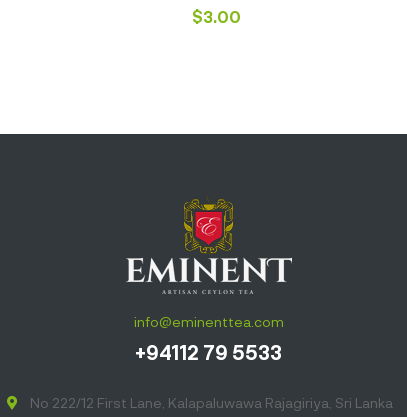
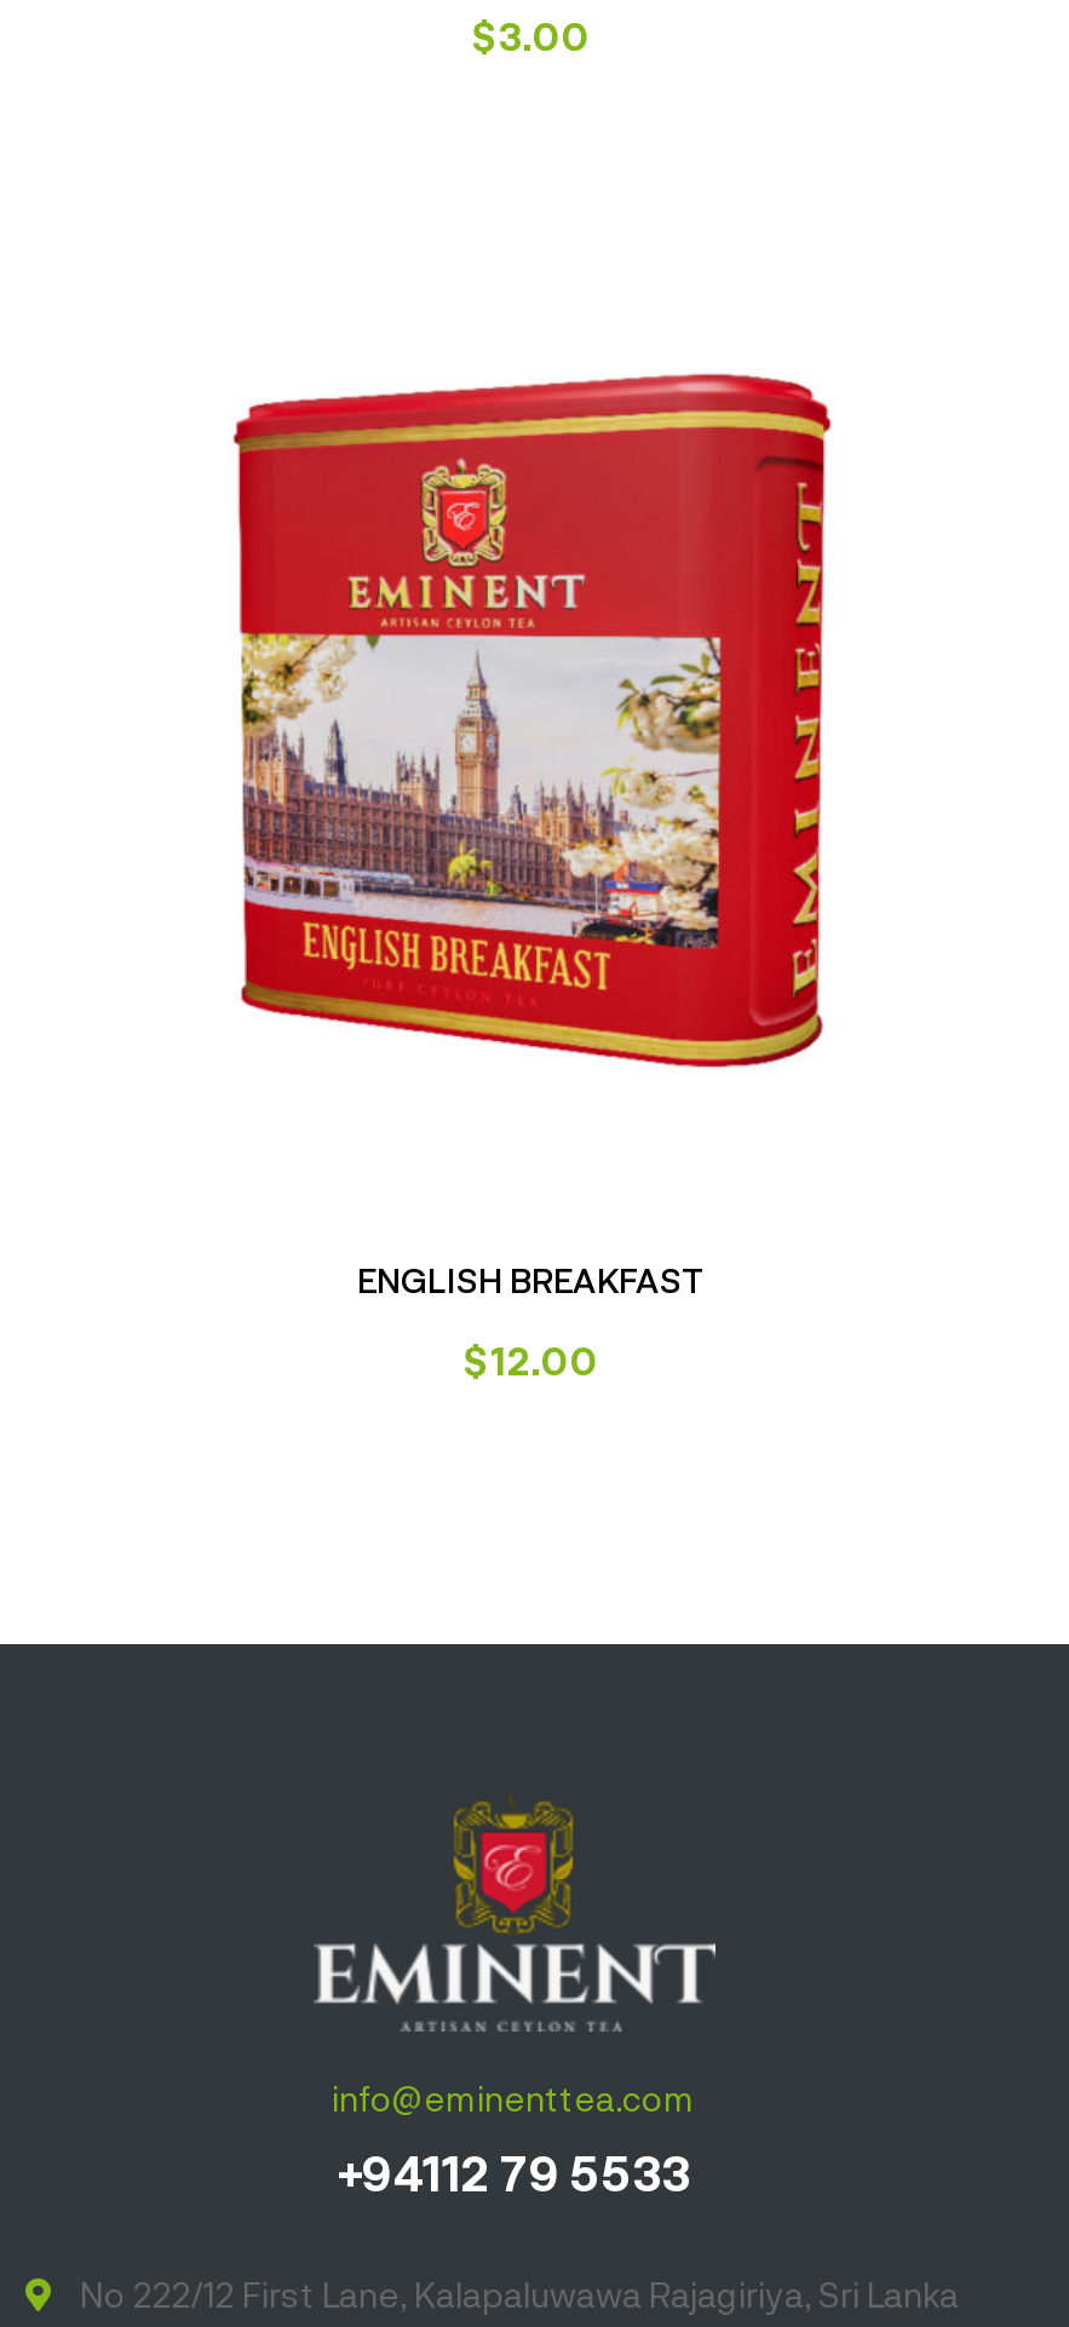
none -> [231,370,834,1070] [image]
none -> [357,1260,706,1383] ENGLISH BREAKFAST | $12.00

